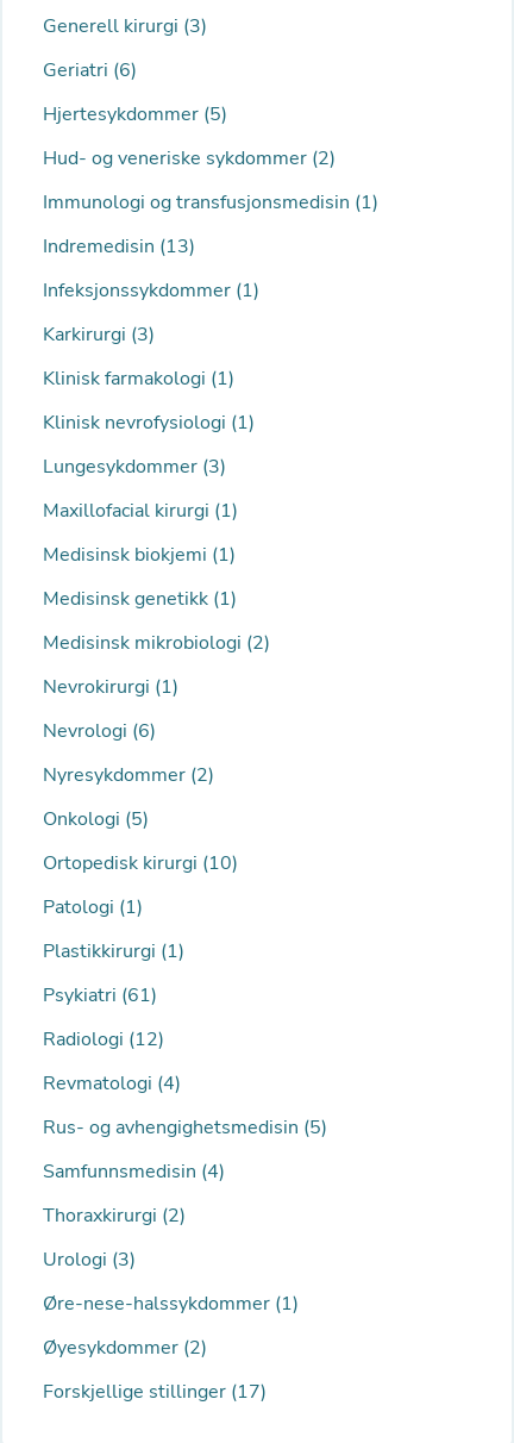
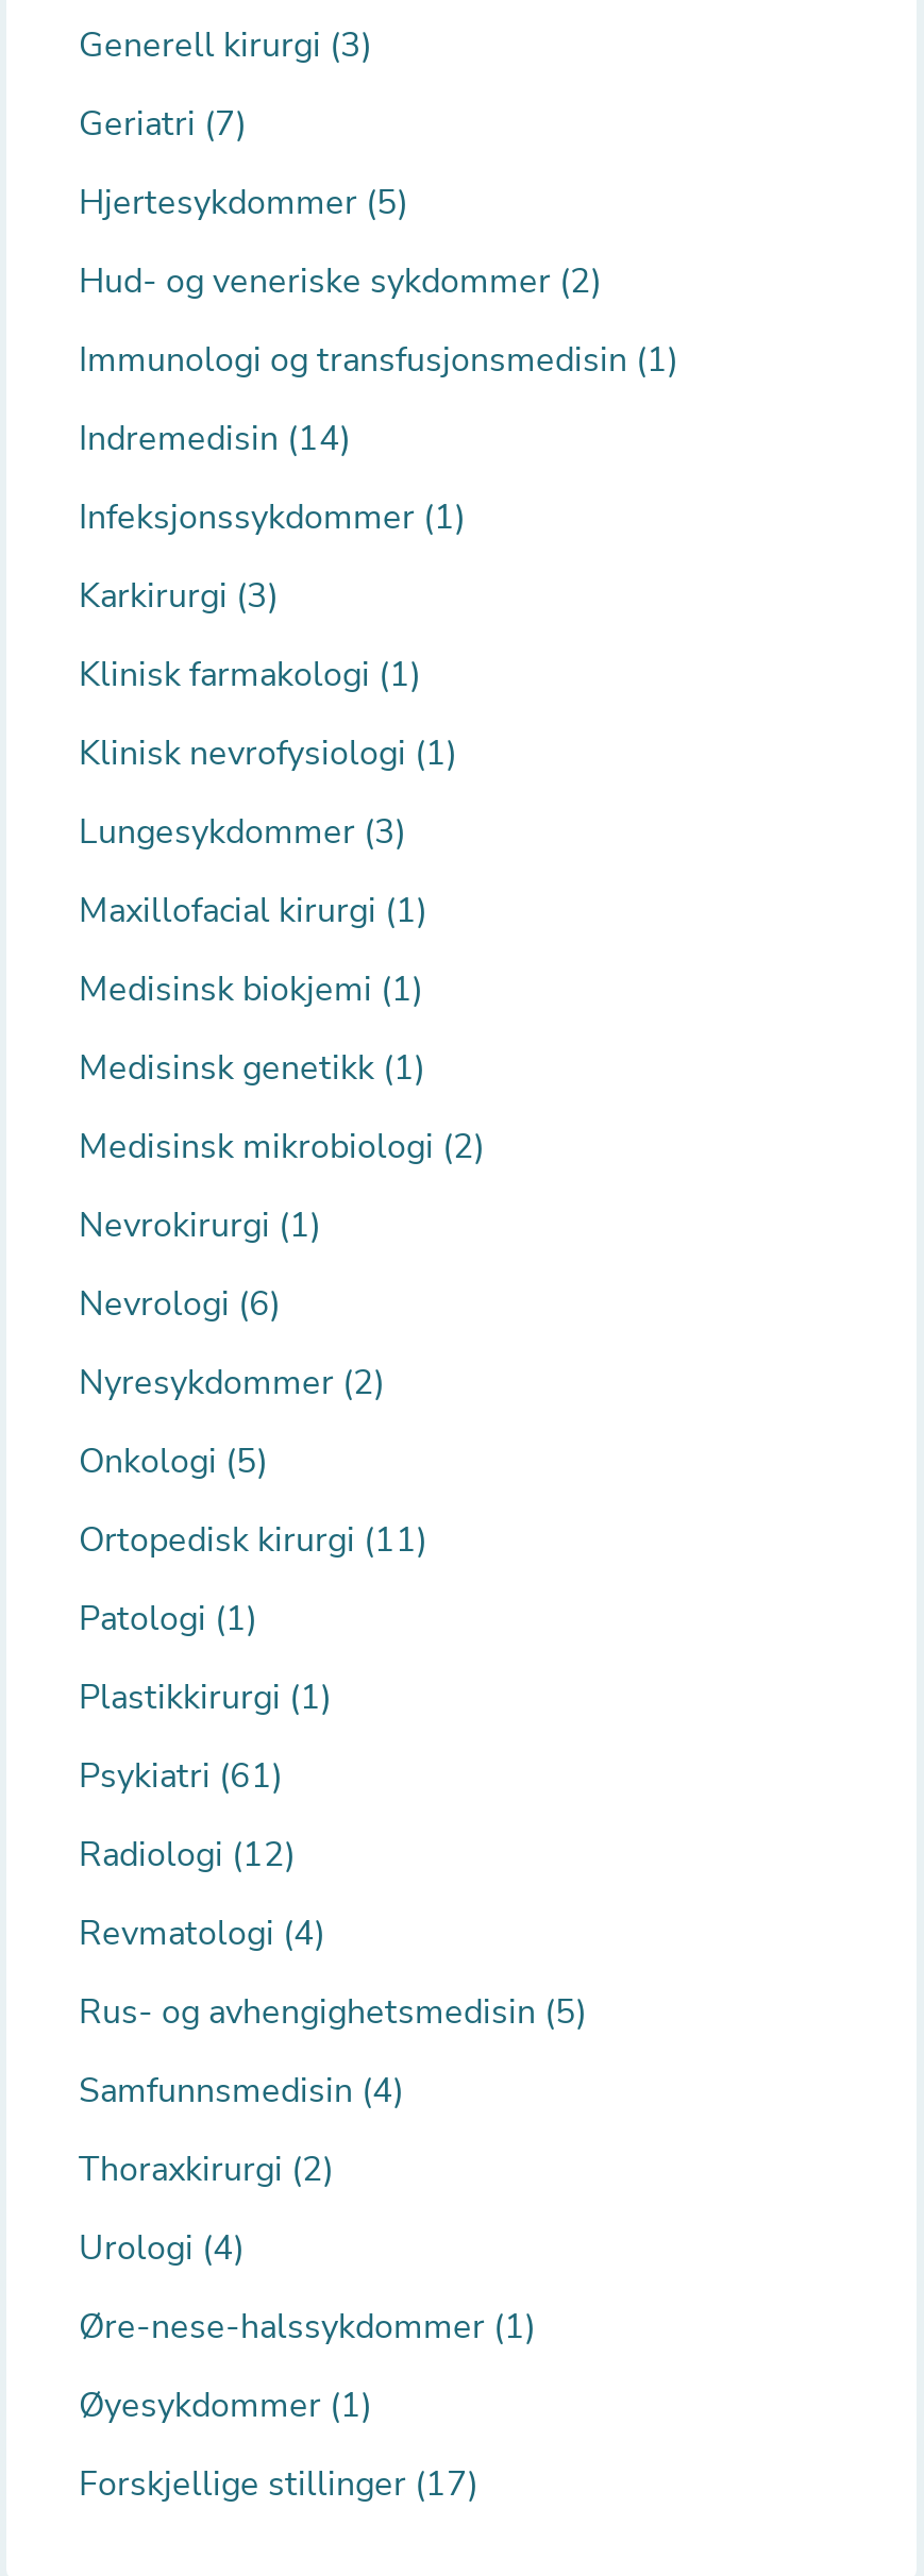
[43,57,137,83] Geriatri (6) -> [79,101,247,148] Geriatri (7)
[43,233,195,259] Indremedisin (13) -> [79,415,351,462] Indremedisin (14)
[43,850,238,876] Ortopedisk kirurgi (10) -> [79,1517,427,1564] Ortopedisk kirurgi (11)
[43,1246,136,1273] Urologi (3) -> [79,2225,245,2272] Urologi (4)
[43,1335,207,1361] Øyesykdommer (2) -> [79,2382,372,2429] Øyesykdommer (1)

